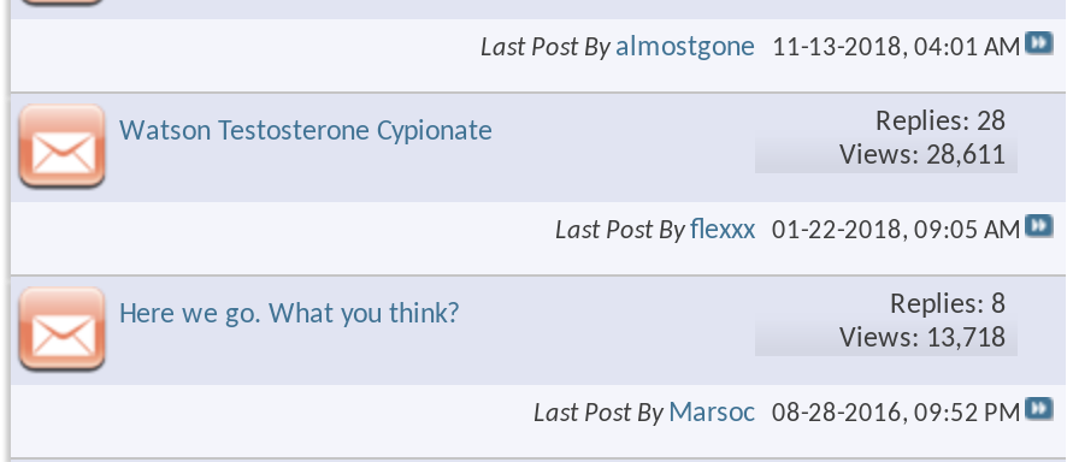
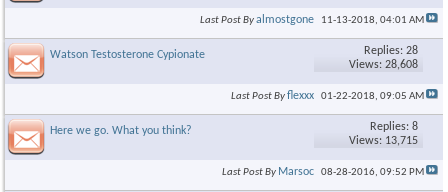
[839,142,1006,171] Views: 28,611 -> [349,59,418,71] Views: 28,608
[839,325,1006,354] Views: 13,718 -> [349,135,418,147] Views: 13,715

